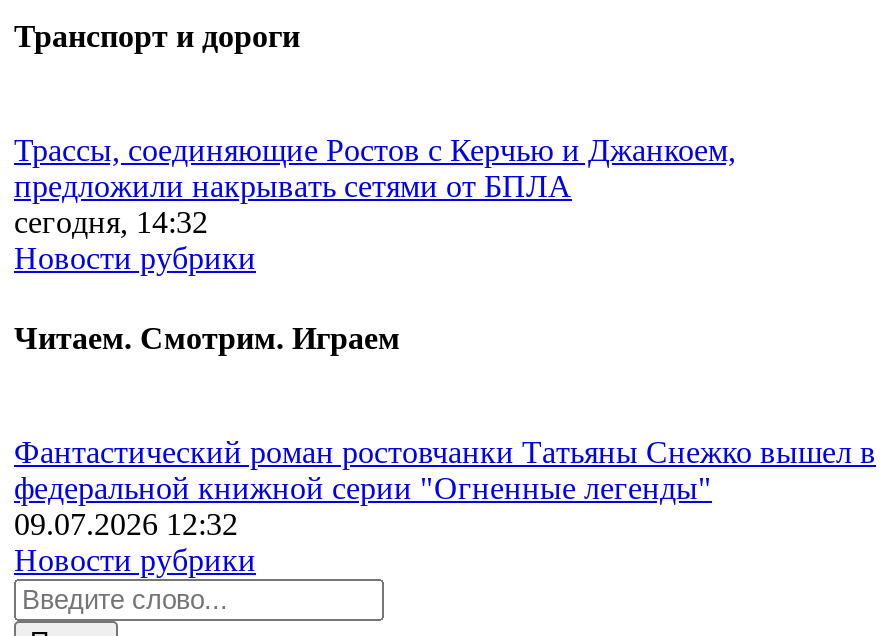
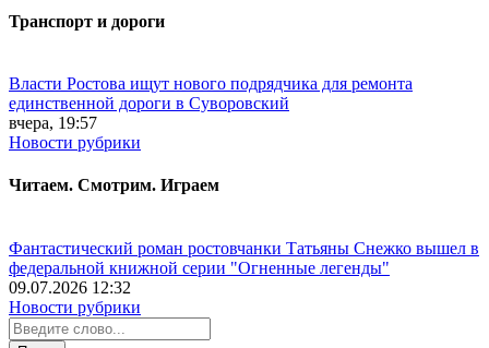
[14,134,736,240] Трассы, соединяющие Ростов с Керчью и Джанкоем, | предложили накрывать сетями от БПЛА | сегодня, 14:32 -> [9,74,413,132] Власти Ростова ищут нового подрядчика для ремонта | единственной дороги в Суворовский | вчера, 19:57

